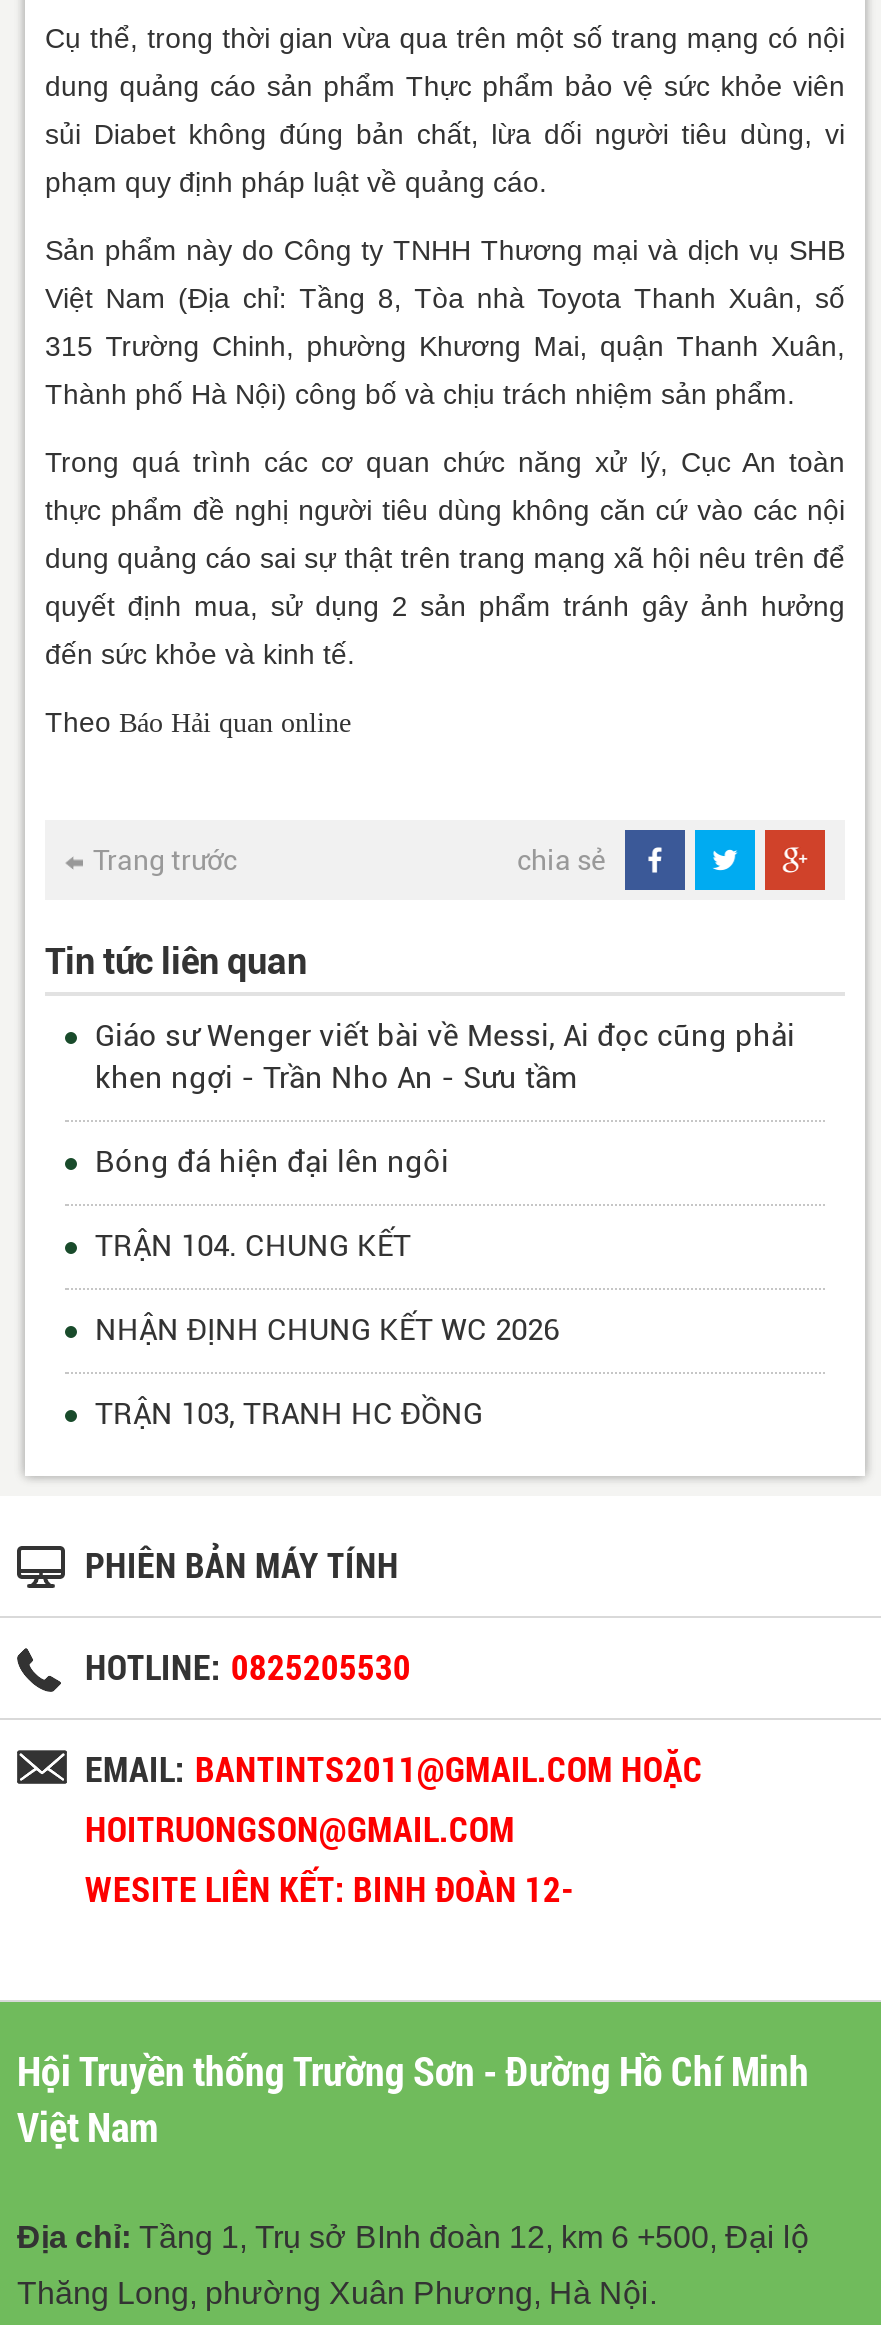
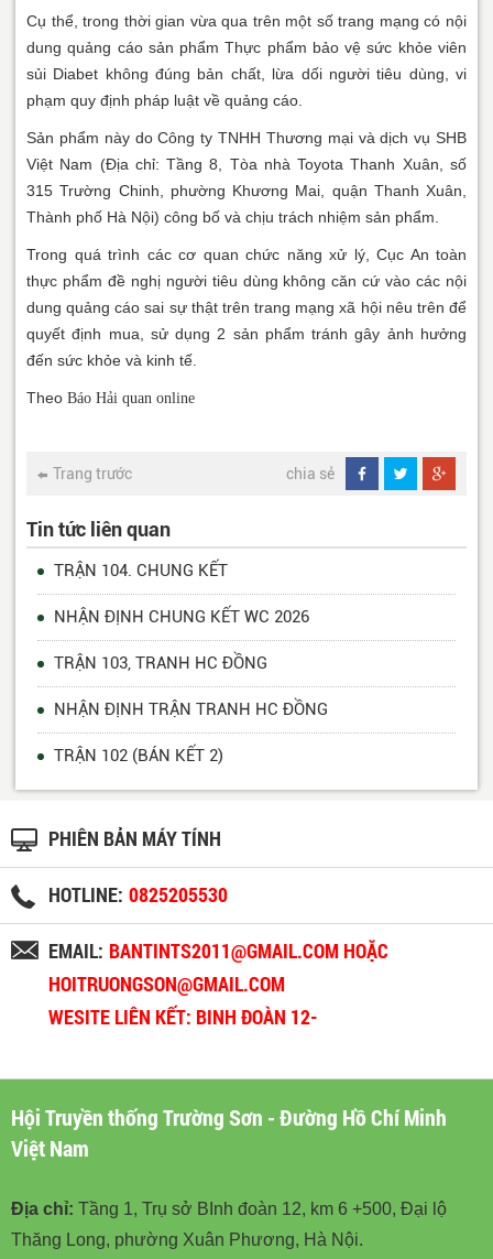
[95,1019,795,1181] Giáo sư Wenger viết bài về Messi, Ai đọc cũng phải | khen ngợi - Trần Nho An - Sưu tầm | Bóng đá hiện đại lên ngôi -> none
moved [95,1229,559,1433] -> [54,561,309,673]: TRẬN 104. CHUNG KẾT | NHẬN ĐỊNH CHUNG KẾT WC 2026 | TRẬN 103, TRANH HC ĐỒNG
none -> [54,700,328,766] NHẬN ĐỊNH TRẬN TRANH HC ĐỒNG | TRẬN 102 (BÁN KẾT 2)

